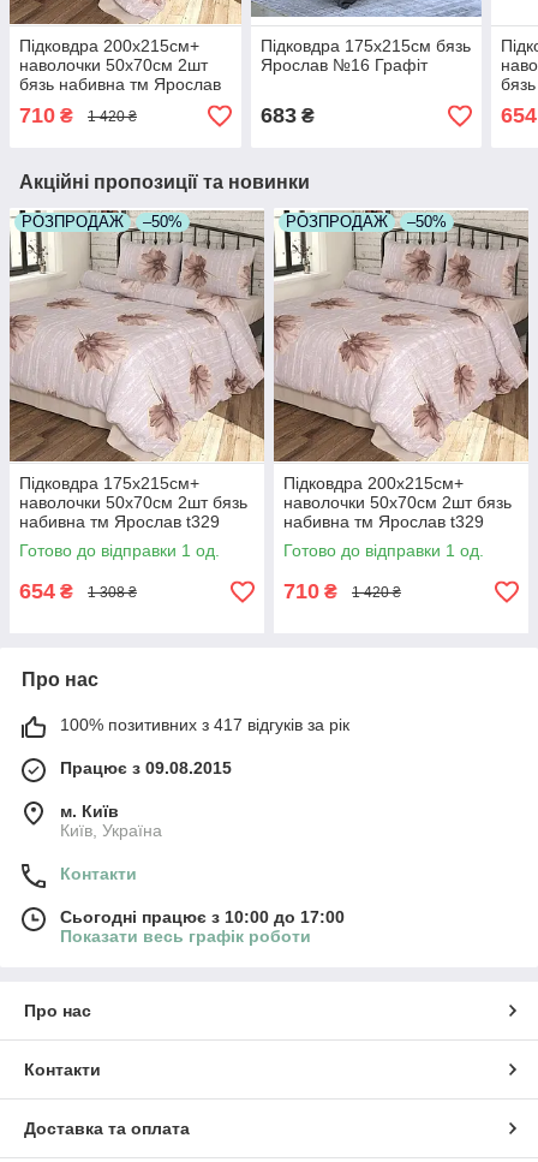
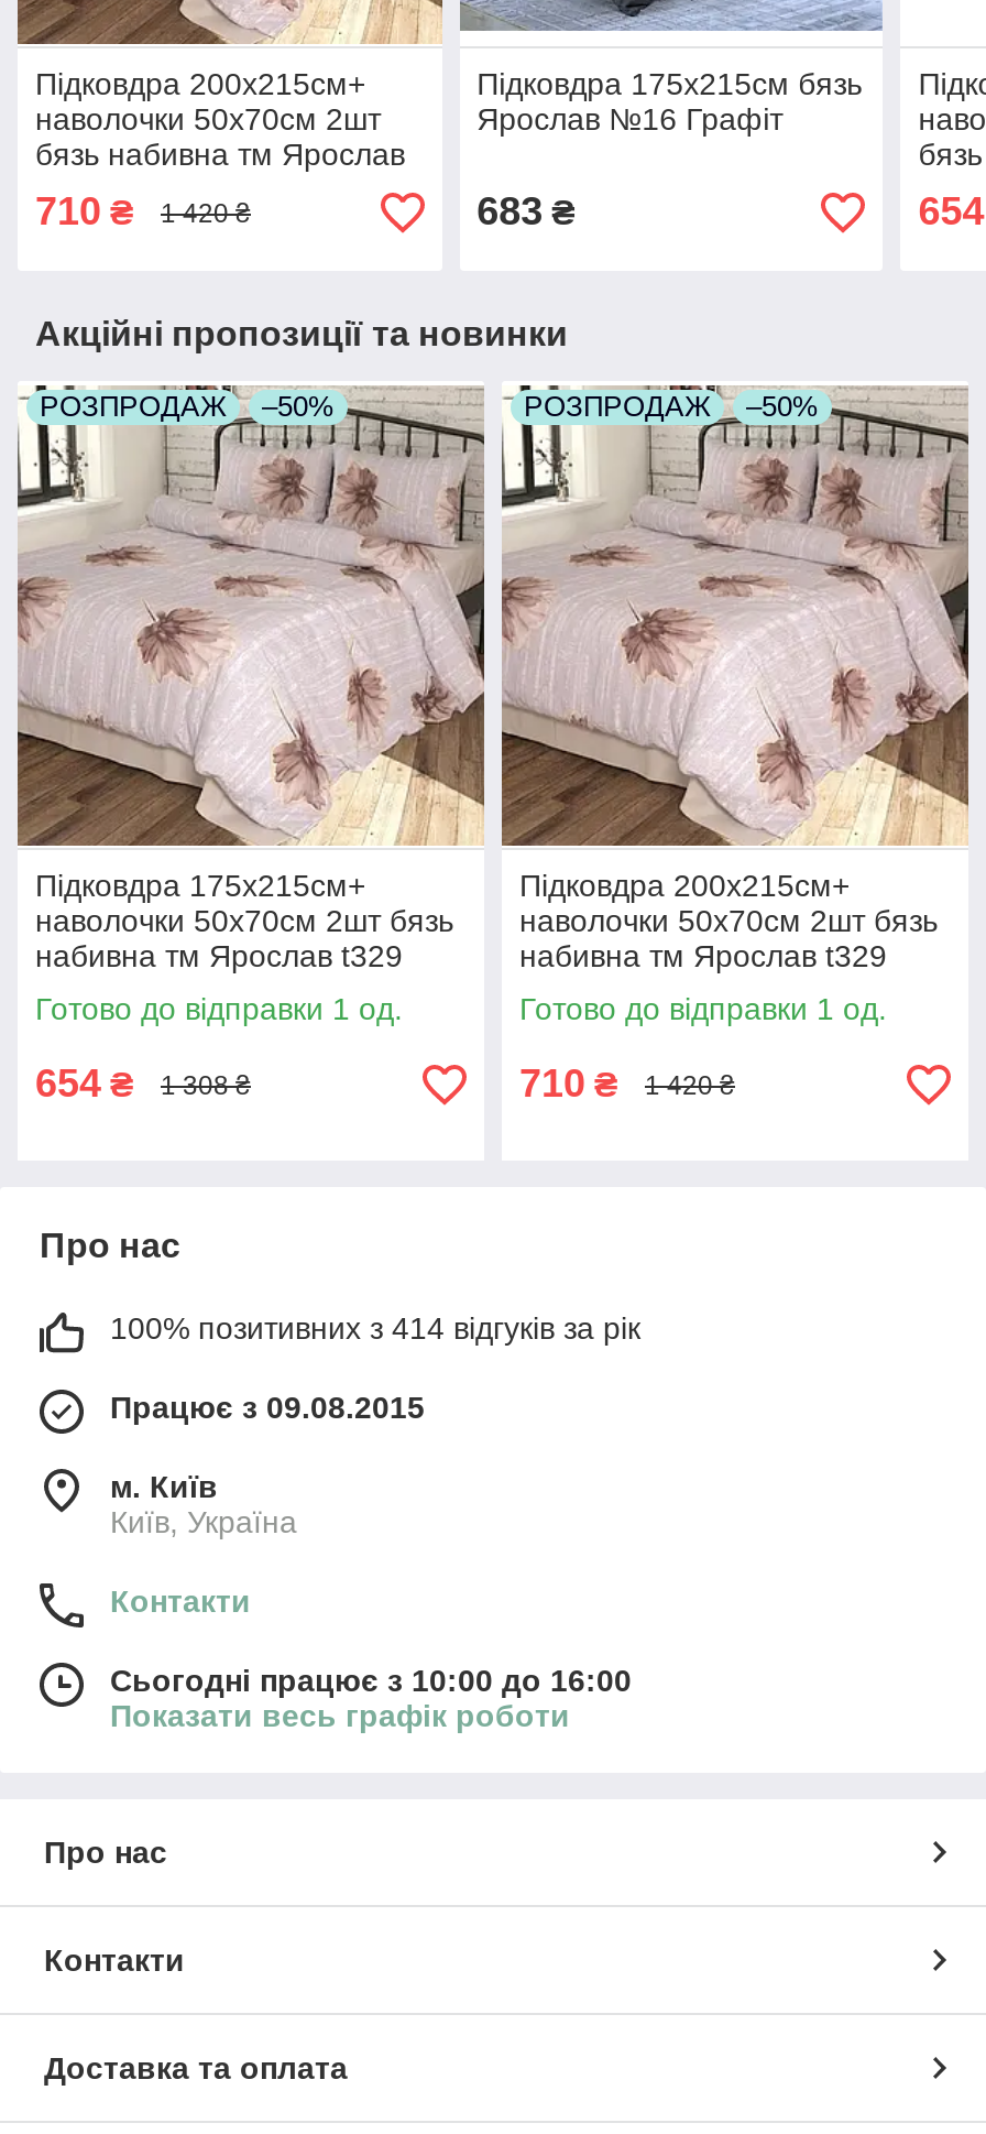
[60,716,349,735] 100% позитивних з 417 відгуків за рік -> [110,1311,640,1347] 100% позитивних з 414 відгуків за рік
[60,908,345,927] Сьогодні працює з 10:00 до 17:00 -> [110,1664,632,1699] Сьогодні працює з 10:00 до 16:00

